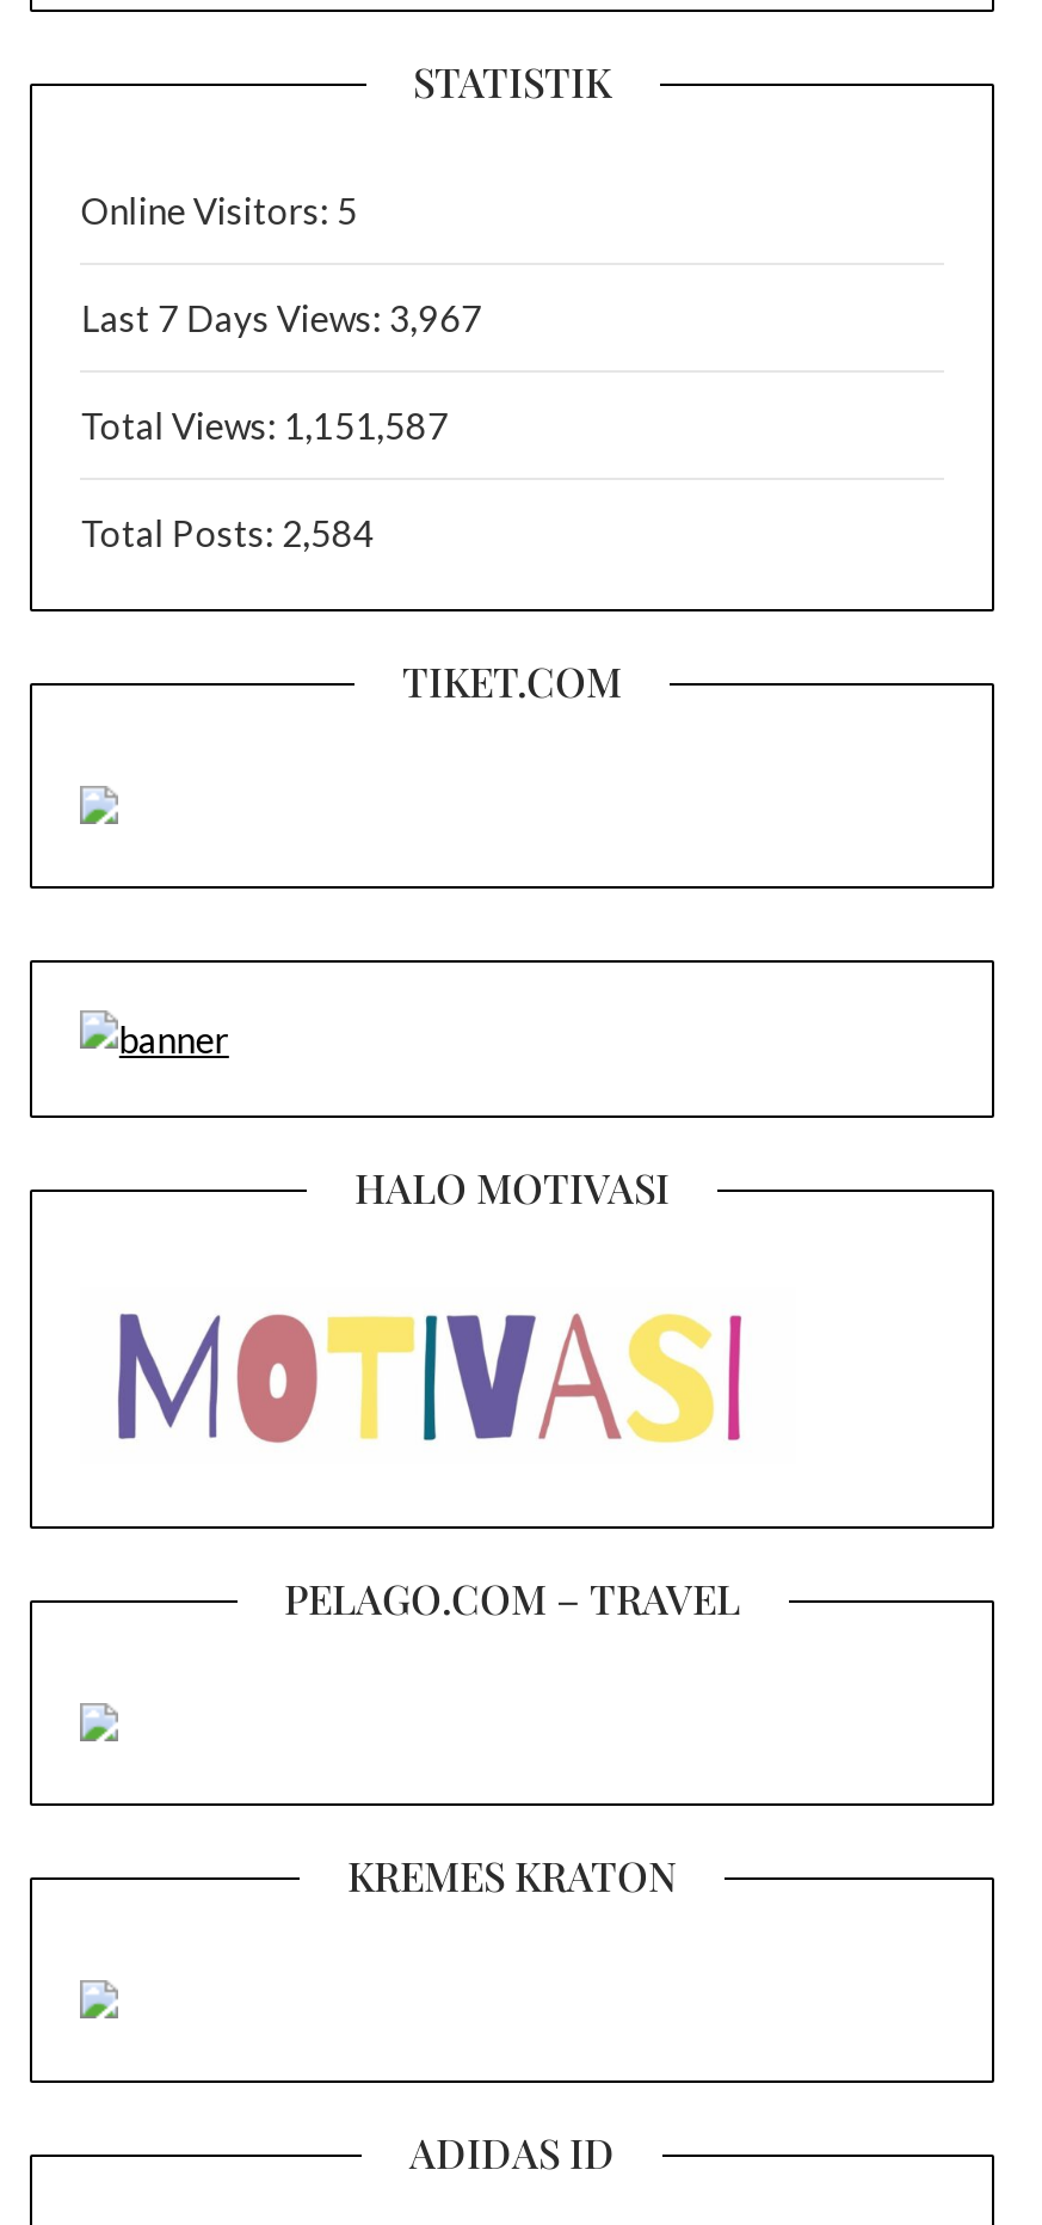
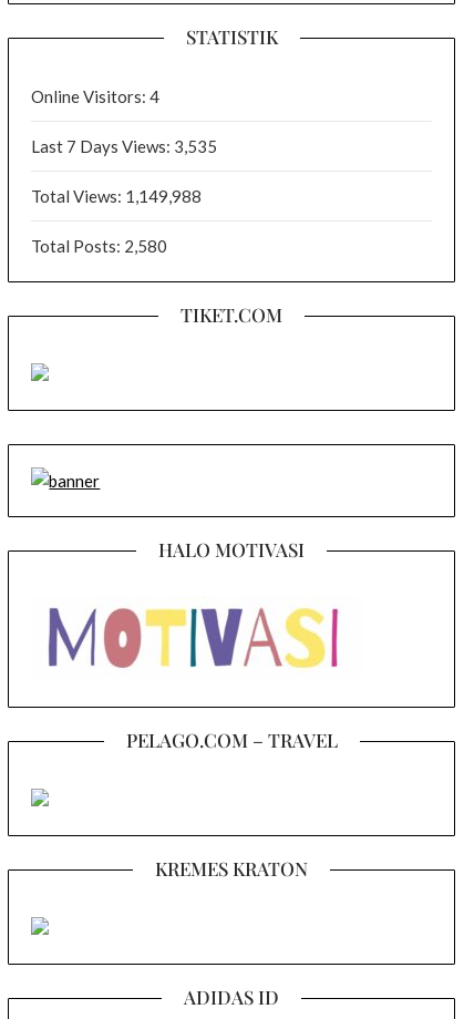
[81,189,358,232] Online Visitors: 5 -> [31,86,160,106] Online Visitors: 4
[81,296,482,339] Last 7 Days Views: 3,967 -> [31,136,217,156] Last 7 Days Views: 3,535
[81,404,449,447] Total Views: 1,151,587 -> [31,186,202,205] Total Views: 1,149,988
[81,511,375,554] Total Posts: 2,584 -> [31,235,168,255] Total Posts: 2,580

